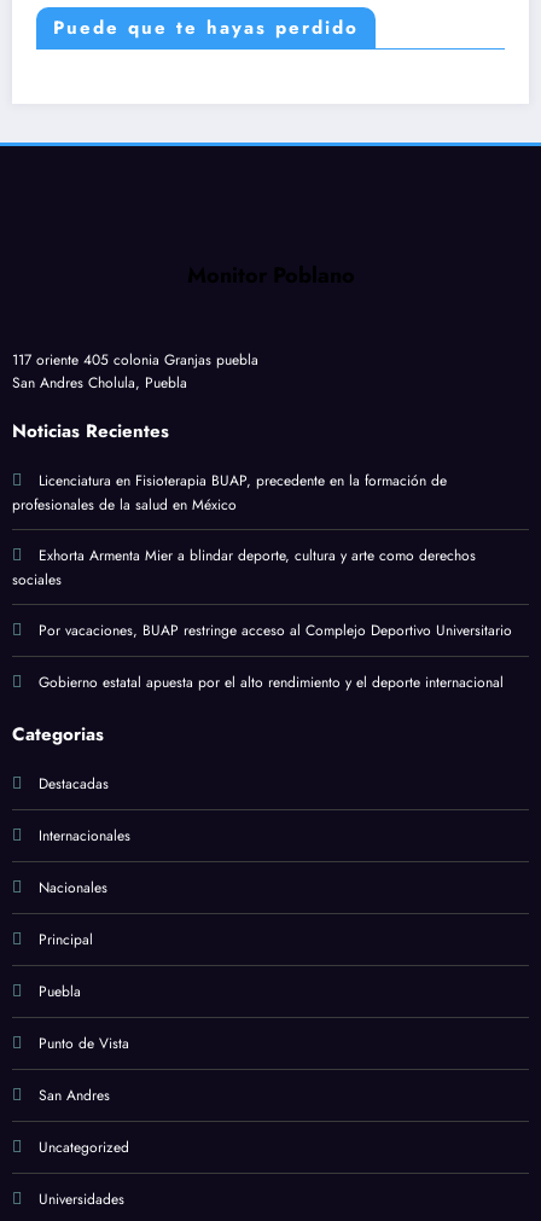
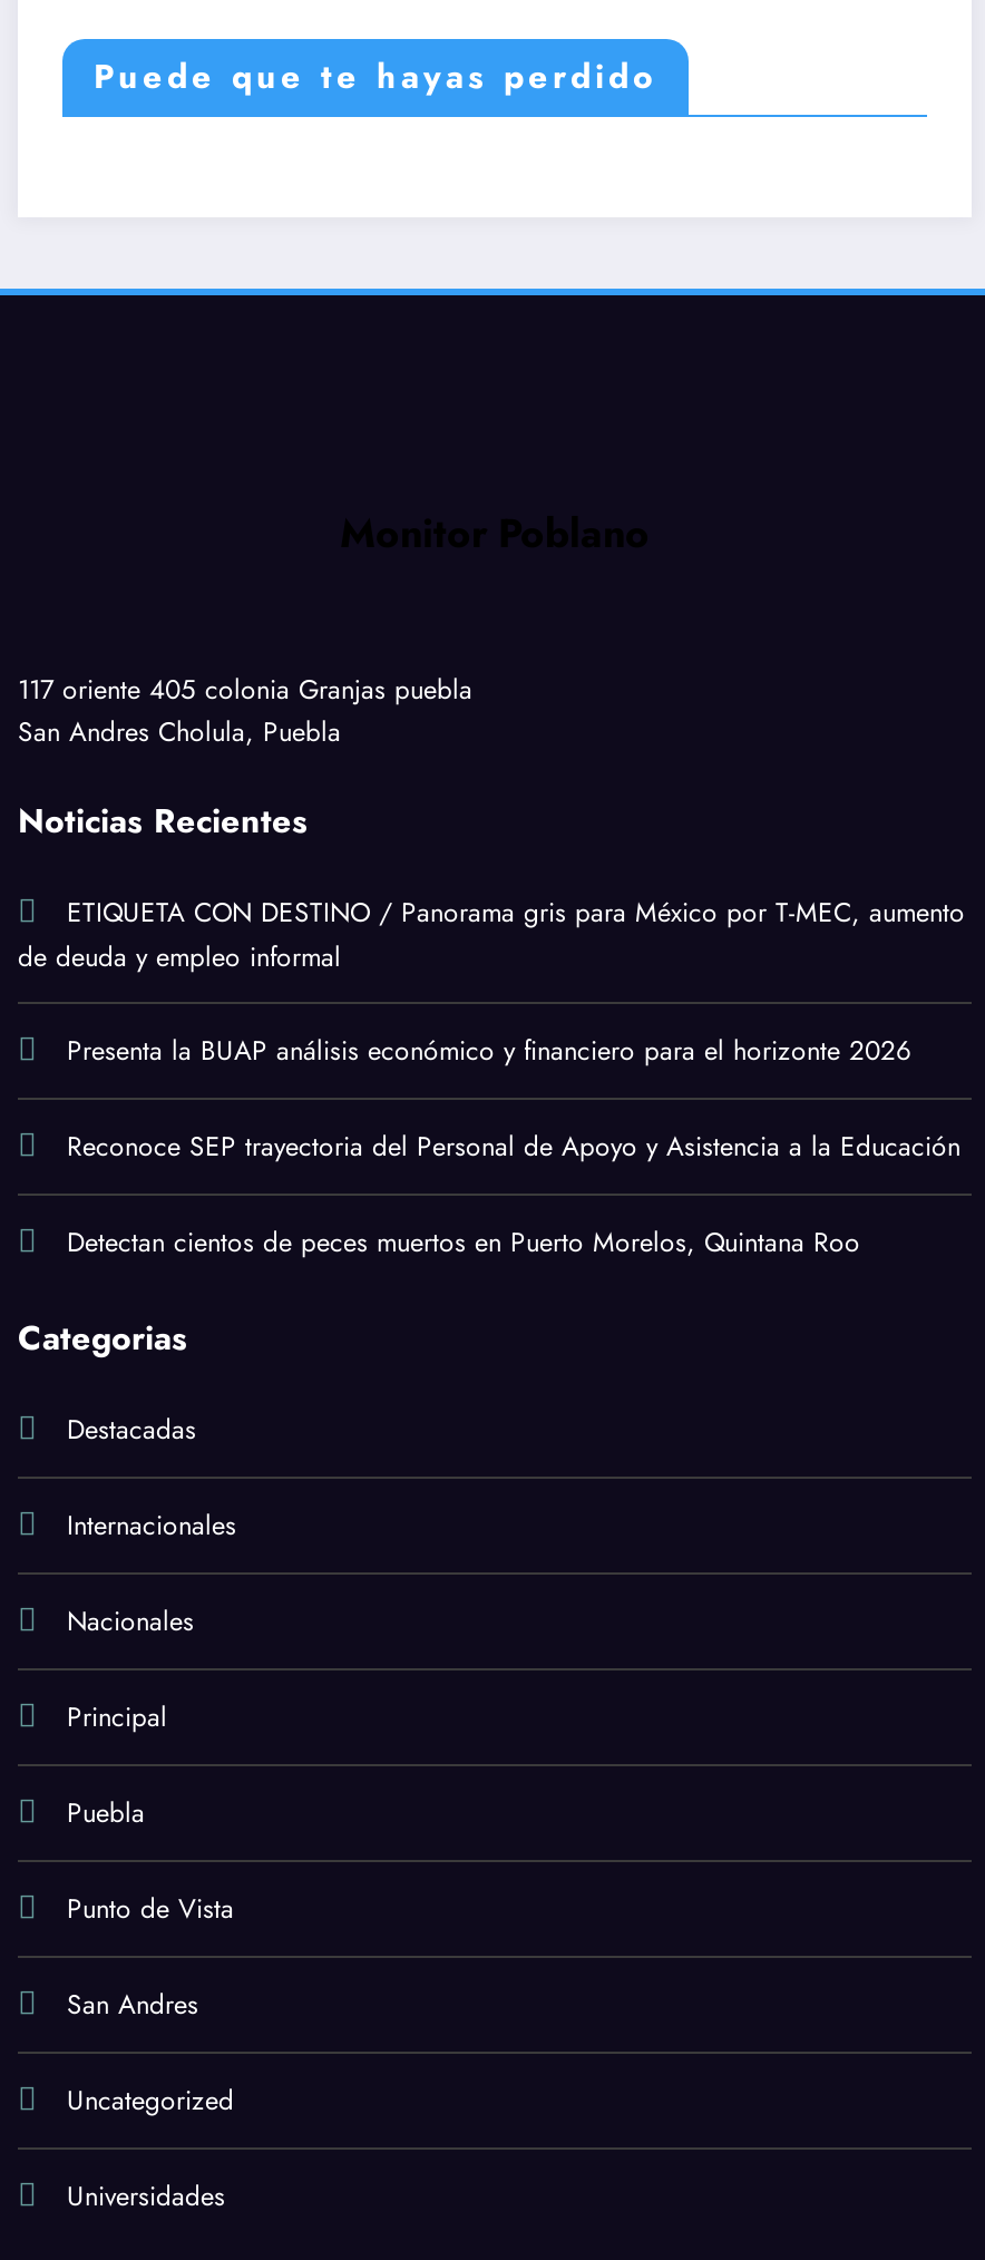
[12,470,447,515] Licenciatura en Fisioterapia BUAP, precedente en la formación de | profesionales de la salud en México -> [18,892,965,977] ETIQUETA CON DESTINO / Panorama gris para México por T-MEC, aumento | de deuda y empleo informal
[12,544,476,590] Exhorta Armenta Mier a blindar deporte, cultura y arte como derechos | sociales -> [67,1030,911,1070] Presenta la BUAP análisis económico y financiero para el horizonte 2026
[39,619,512,641] Por vacaciones, BUAP restringe acceso al Complejo Deportivo Universitario -> [67,1126,960,1166] Reconoce SEP trayectoria del Personal de Apoyo y Asistencia a la Educación
[39,671,504,693] Gobierno estatal apuesta por el alto rendimiento y el deporte internacional -> [67,1222,860,1262] Detectan cientos de peces muertos en Puerto Morelos, Quintana Roo

